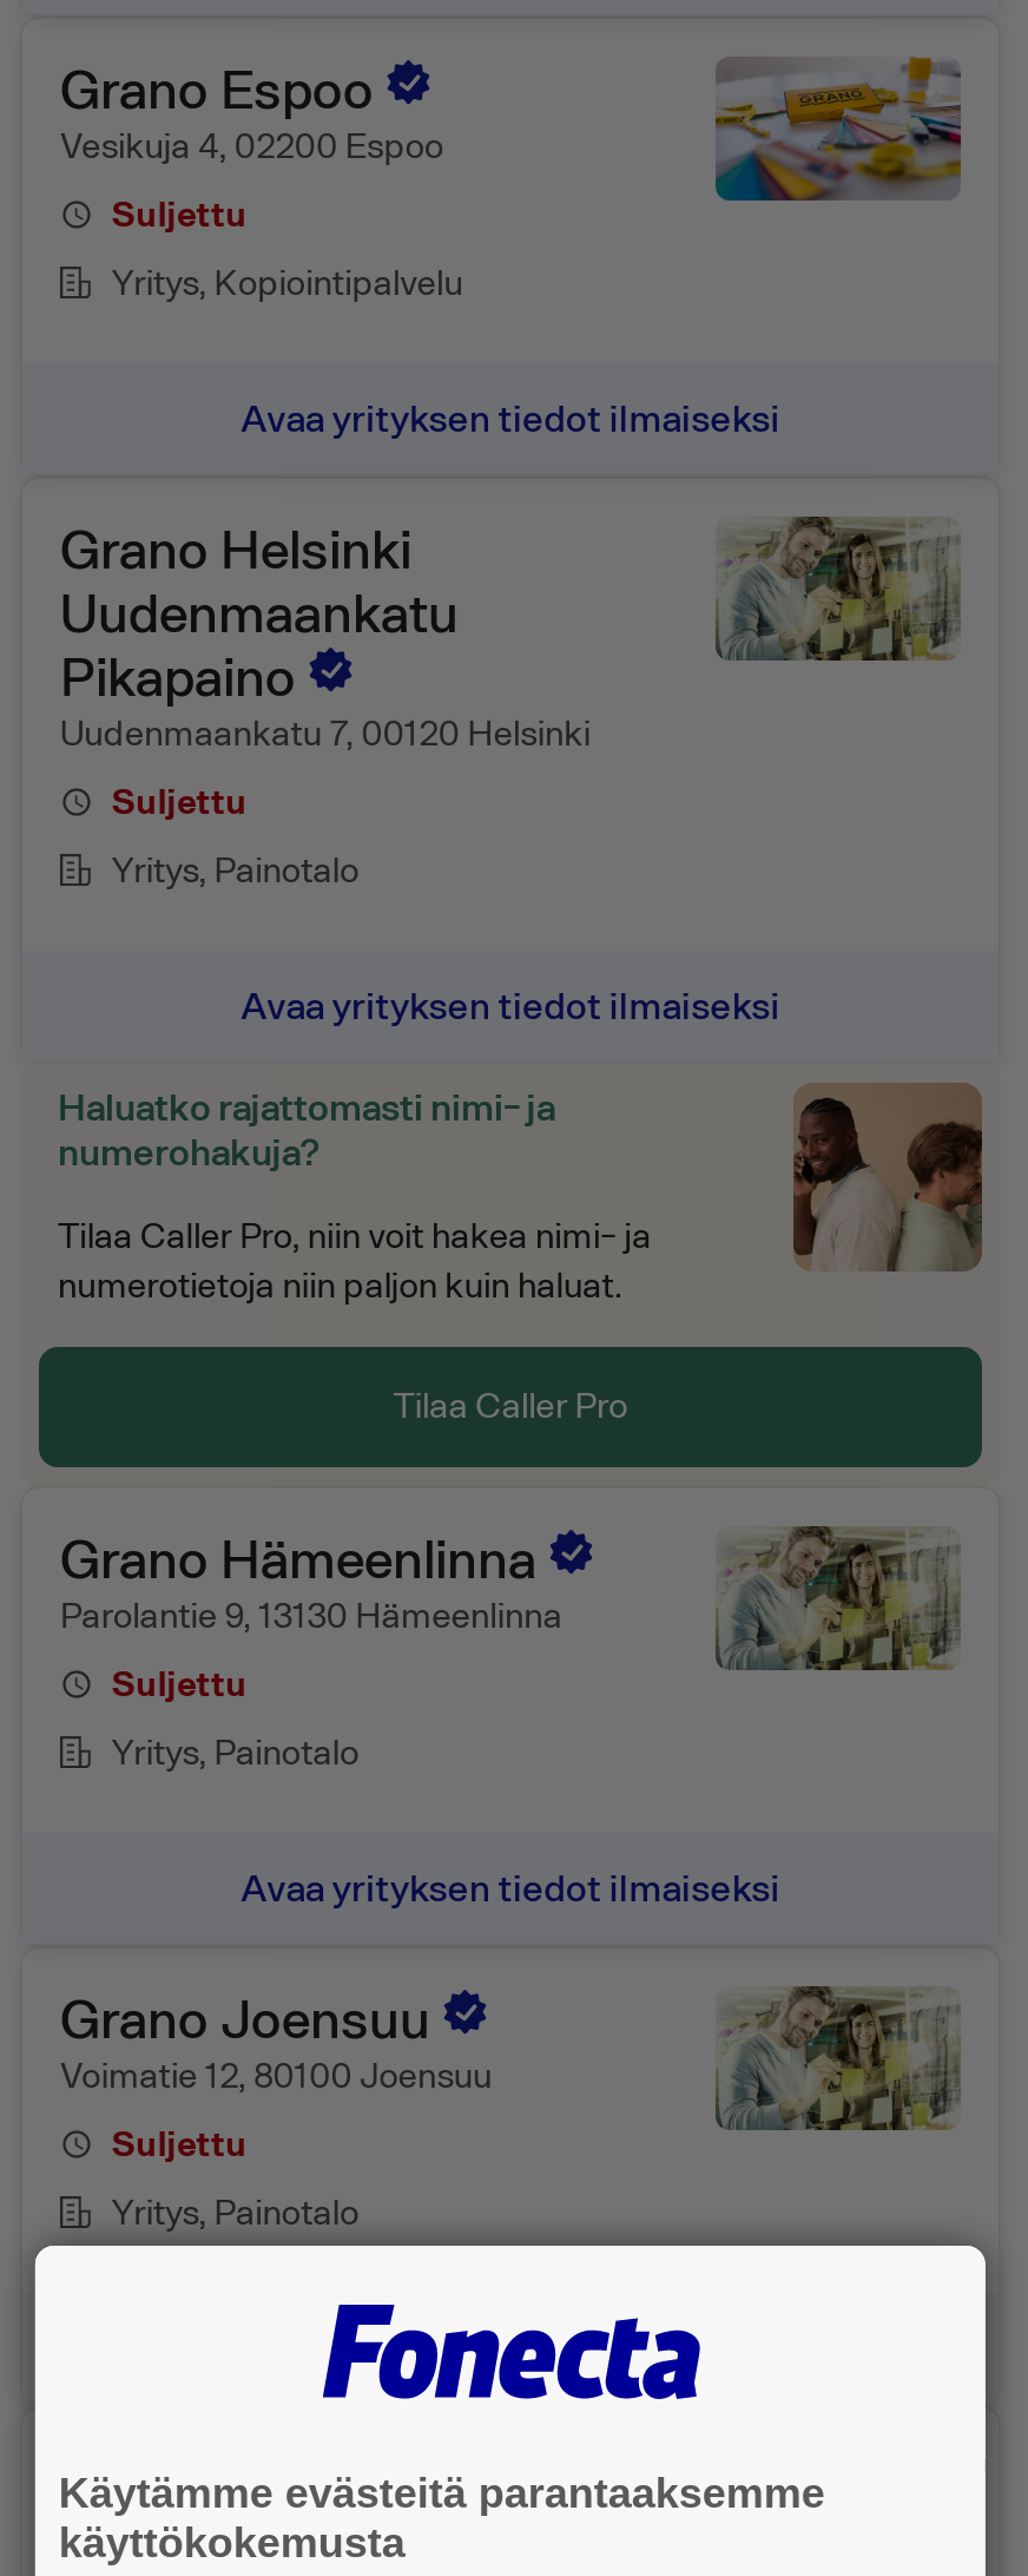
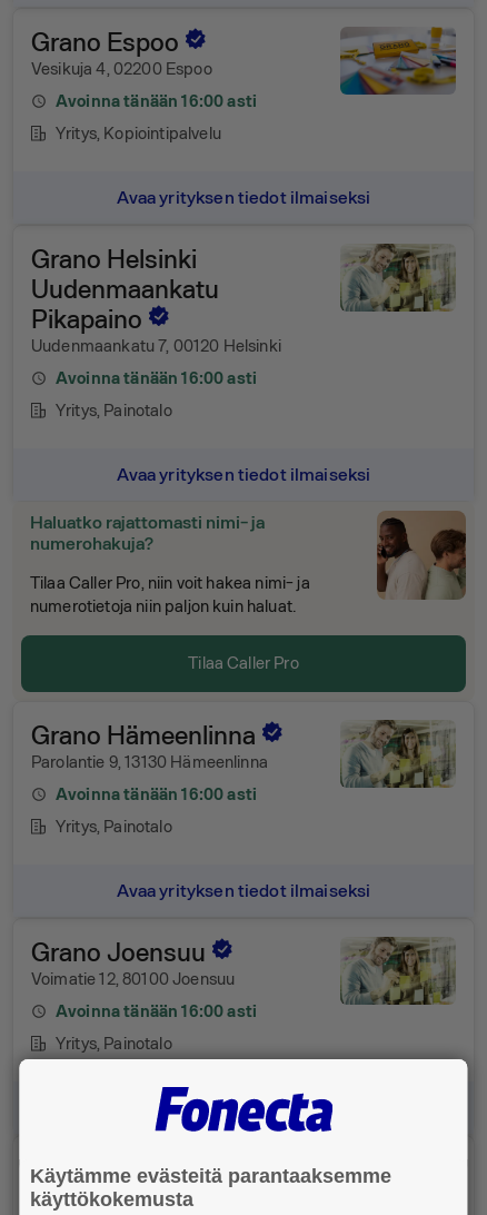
[112,191,247,234] Suljettu -> [56,90,257,110] Avoinna tänään 16:00 asti
[112,778,247,821] Suljettu -> [56,367,257,387] Avoinna tänään 16:00 asti
[112,1661,247,1703] Suljettu -> [56,783,257,803] Avoinna tänään 16:00 asti
[112,2121,247,2163] Suljettu -> [56,1000,257,1020] Avoinna tänään 16:00 asti

